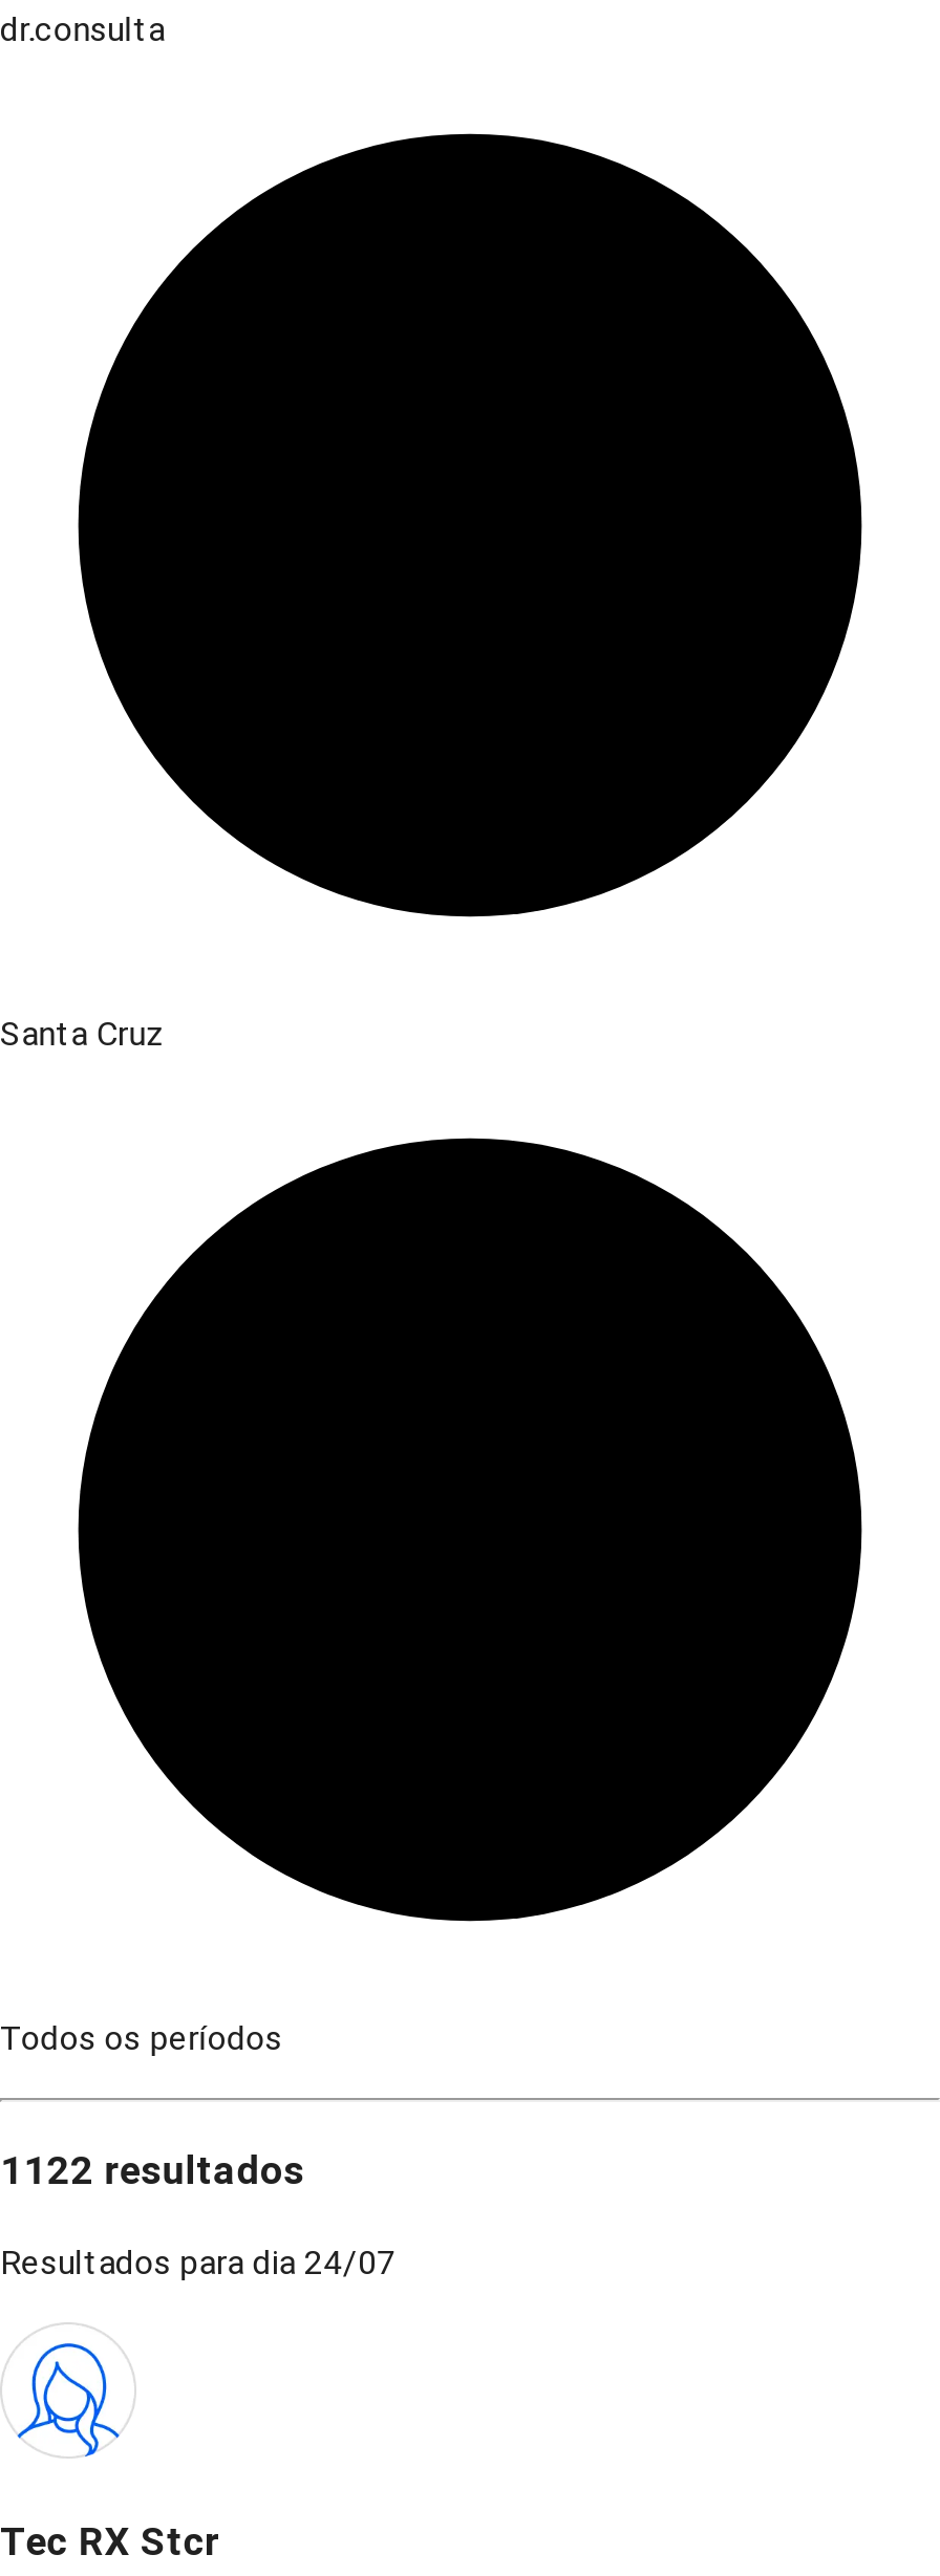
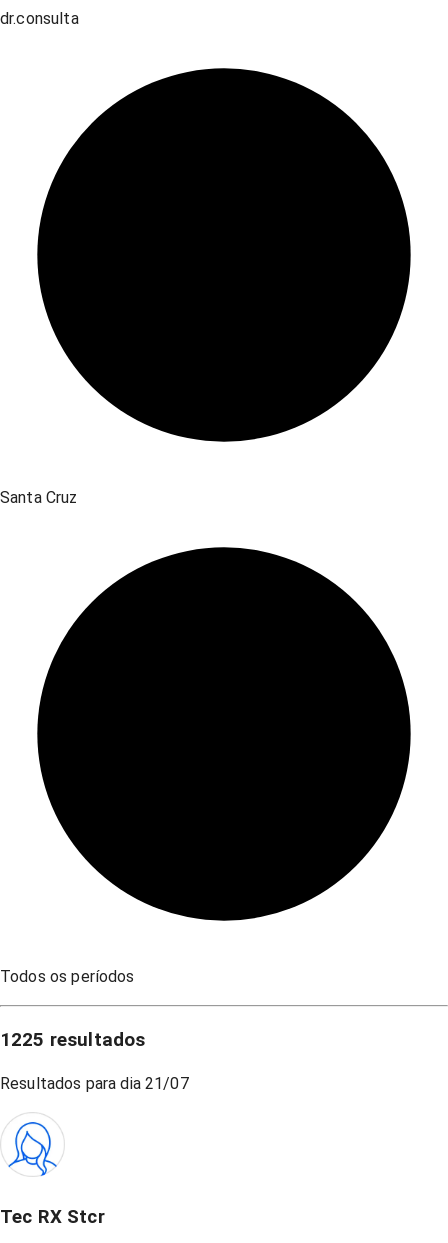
[0,2147,305,2194] 1122 resultados -> [0,1029,145,1051] 1225 resultados
[0,2243,396,2283] Resultados para dia 24/07 -> [0,1074,189,1093] Resultados para dia 21/07

